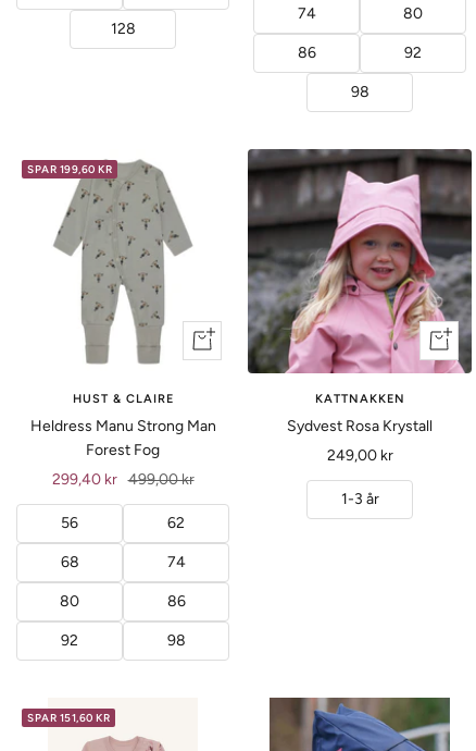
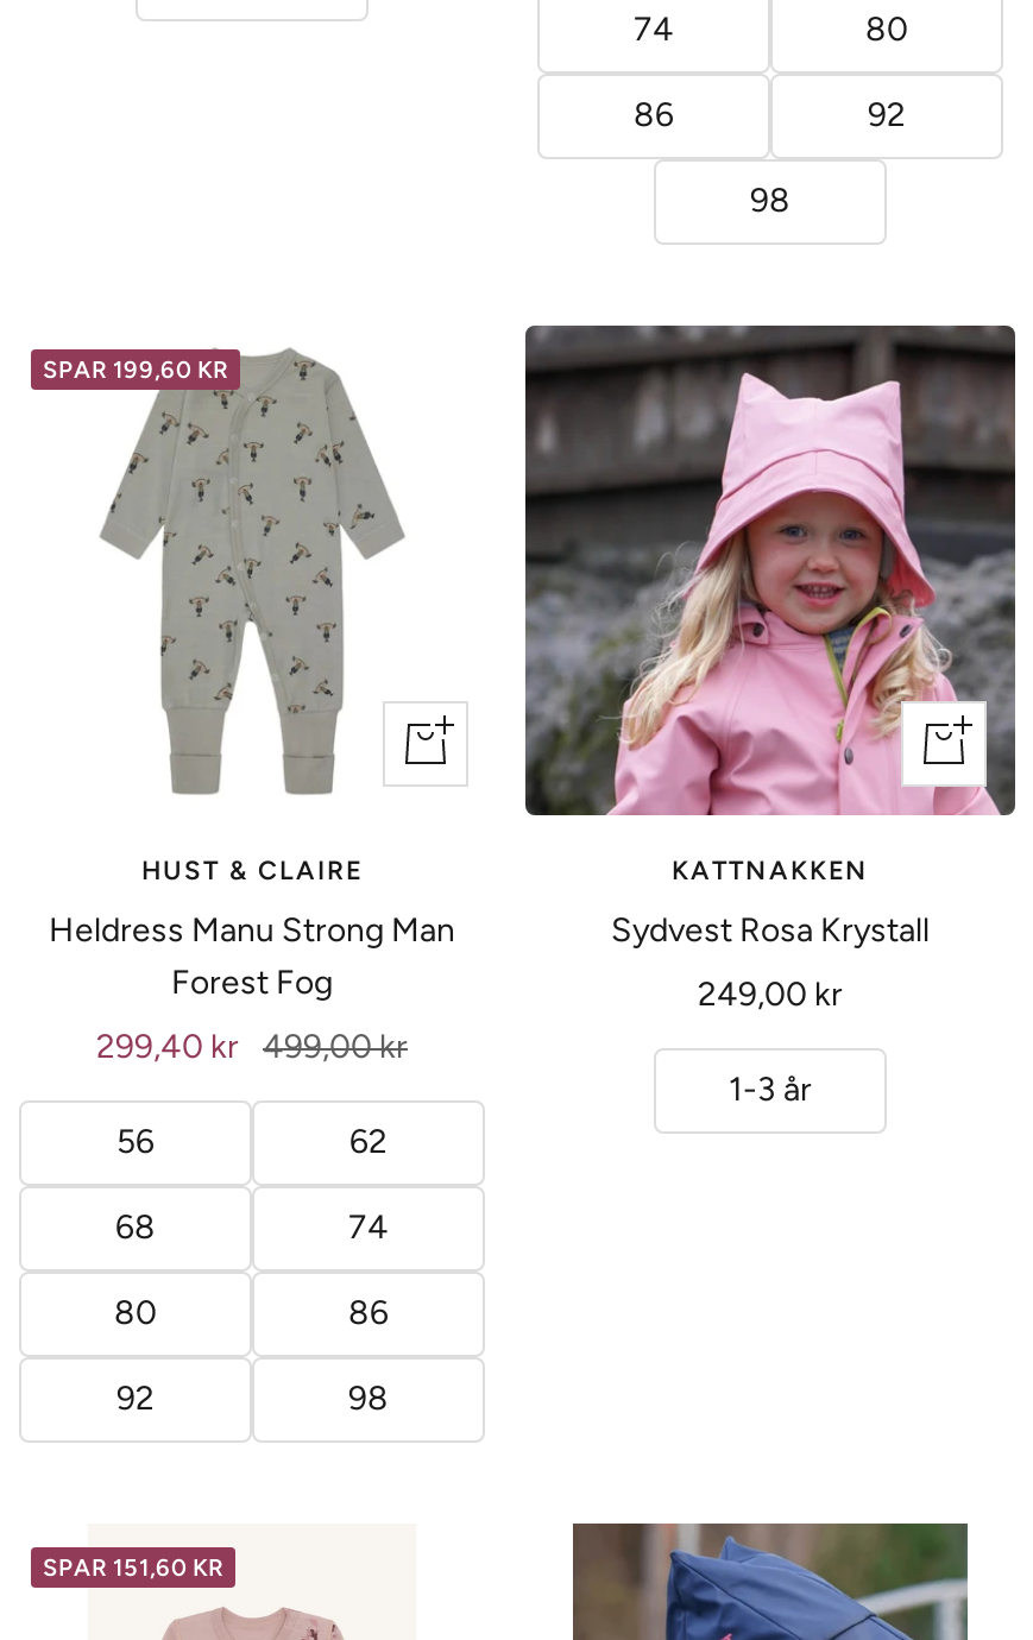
[110,19,135,38] 128 -> none

